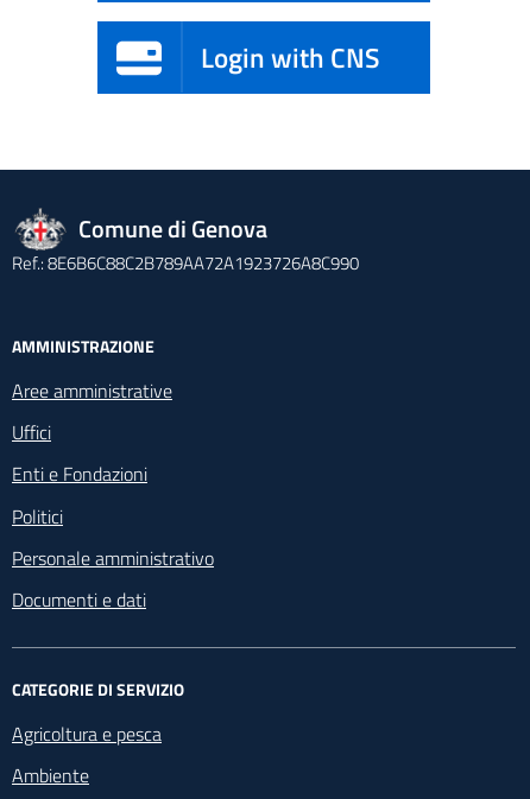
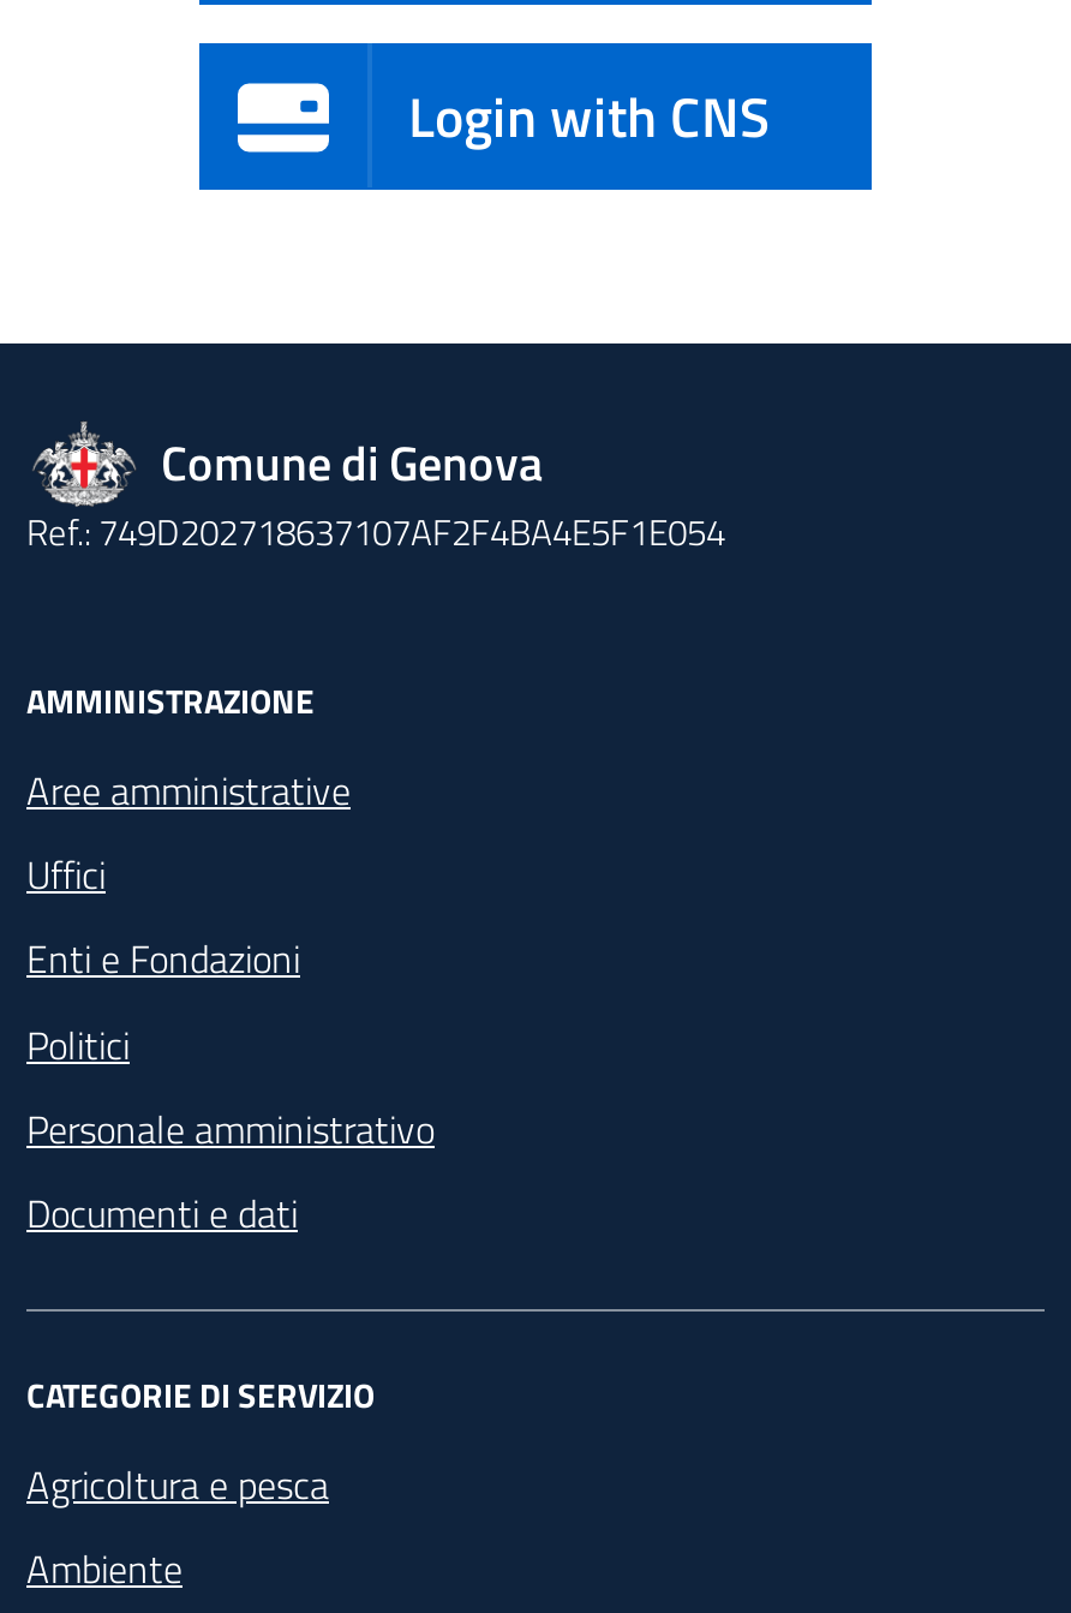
[12,249,359,276] Ref.: 8E6B6C88C2B789AA72A1923726A8C990 -> [26,504,725,559] Ref.: 749D202718637107AF2F4BA4E5F1E054

